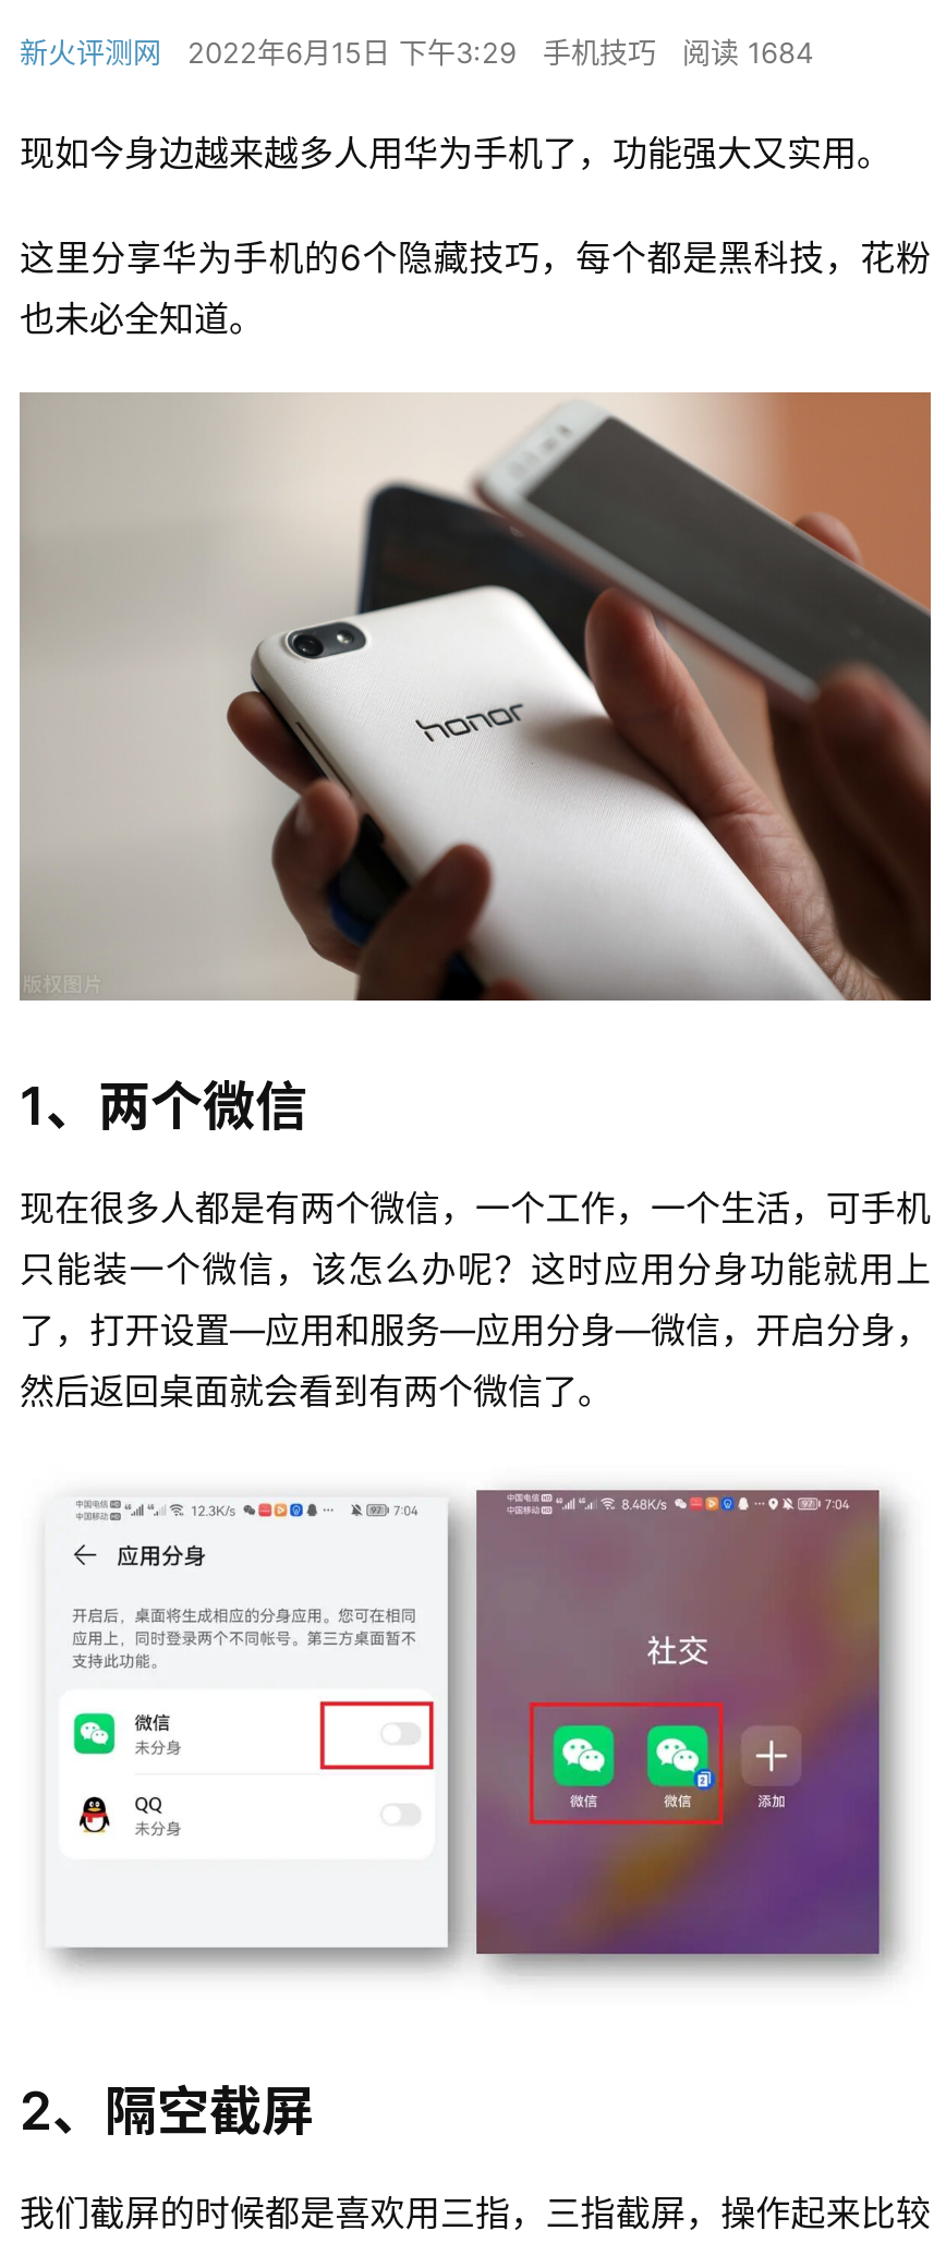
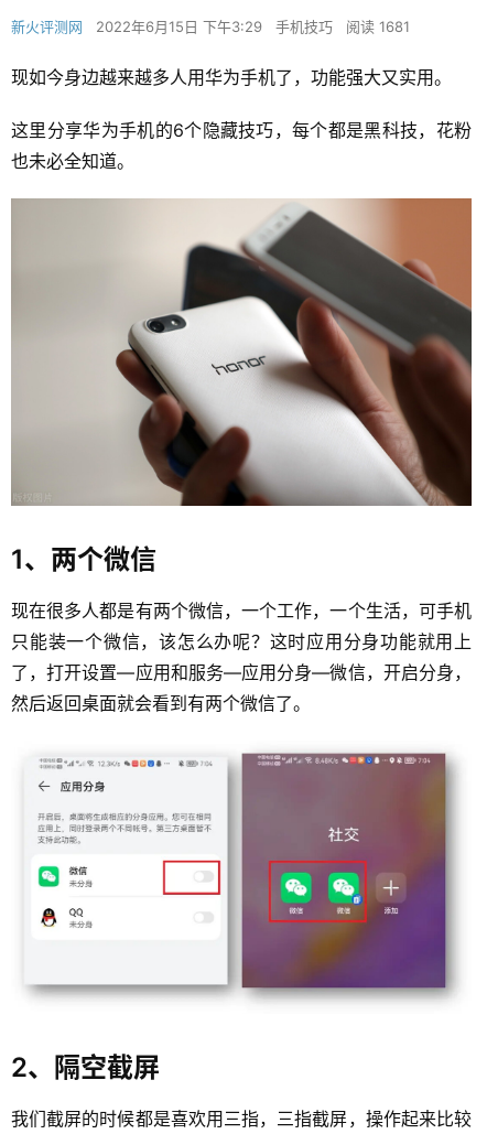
[20,36,813,71] 新火评测网 2022年6月15日 下午3:29 手机技巧 阅读 1684 -> [11,18,410,36] 新火评测网 2022年6月15日 下午3:29 手机技巧 阅读 1681

